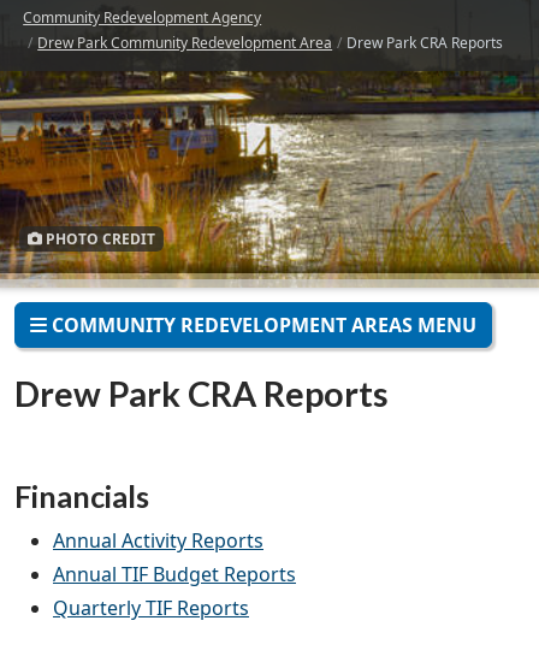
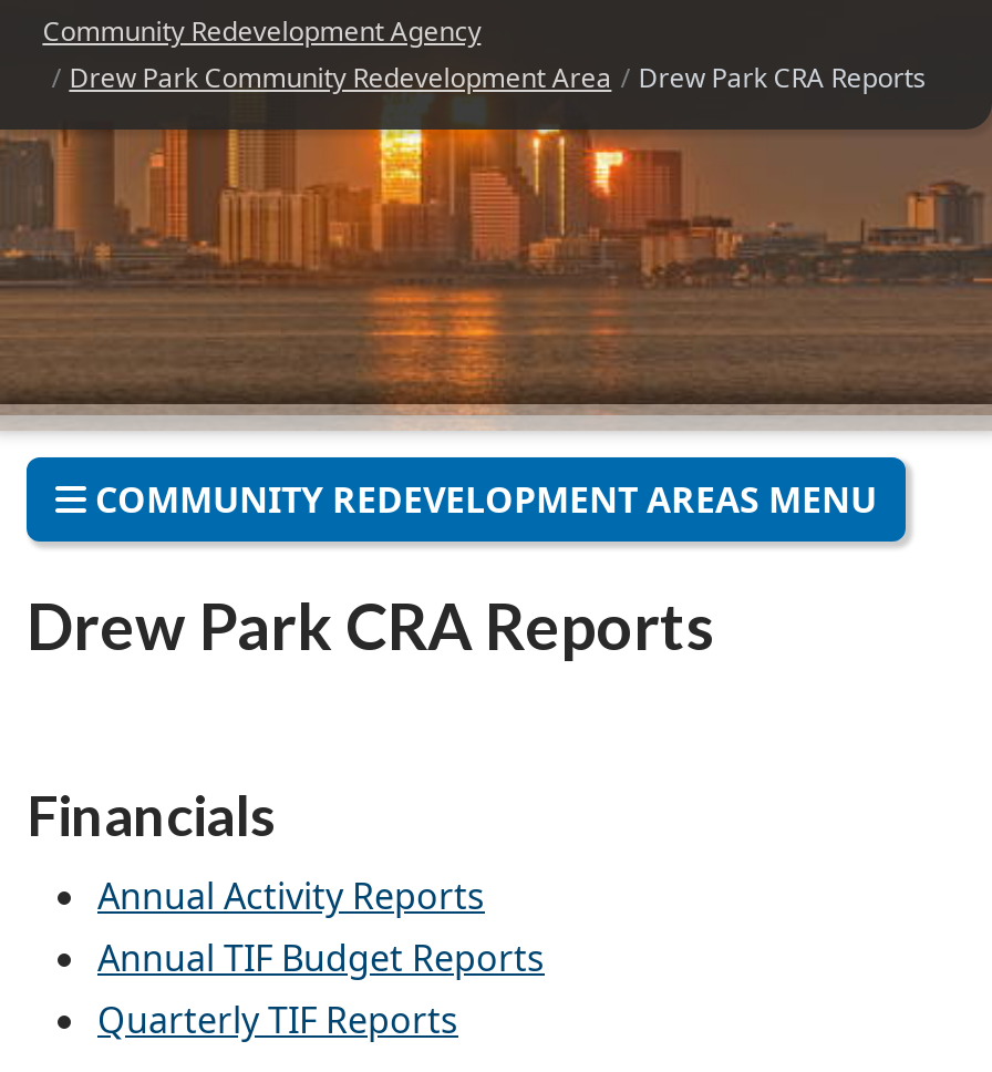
[4,70,535,279] [image] -> [7,114,985,415] [image]
[42,229,155,249] PHOTO CREDIT -> none

